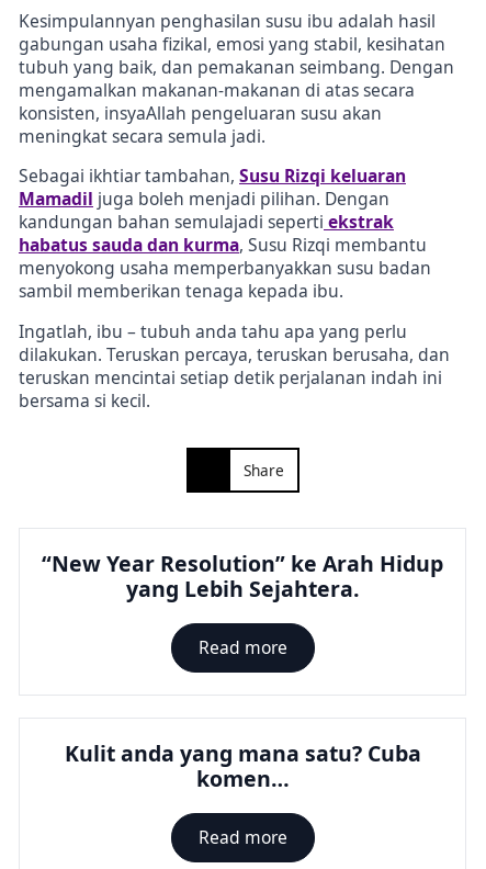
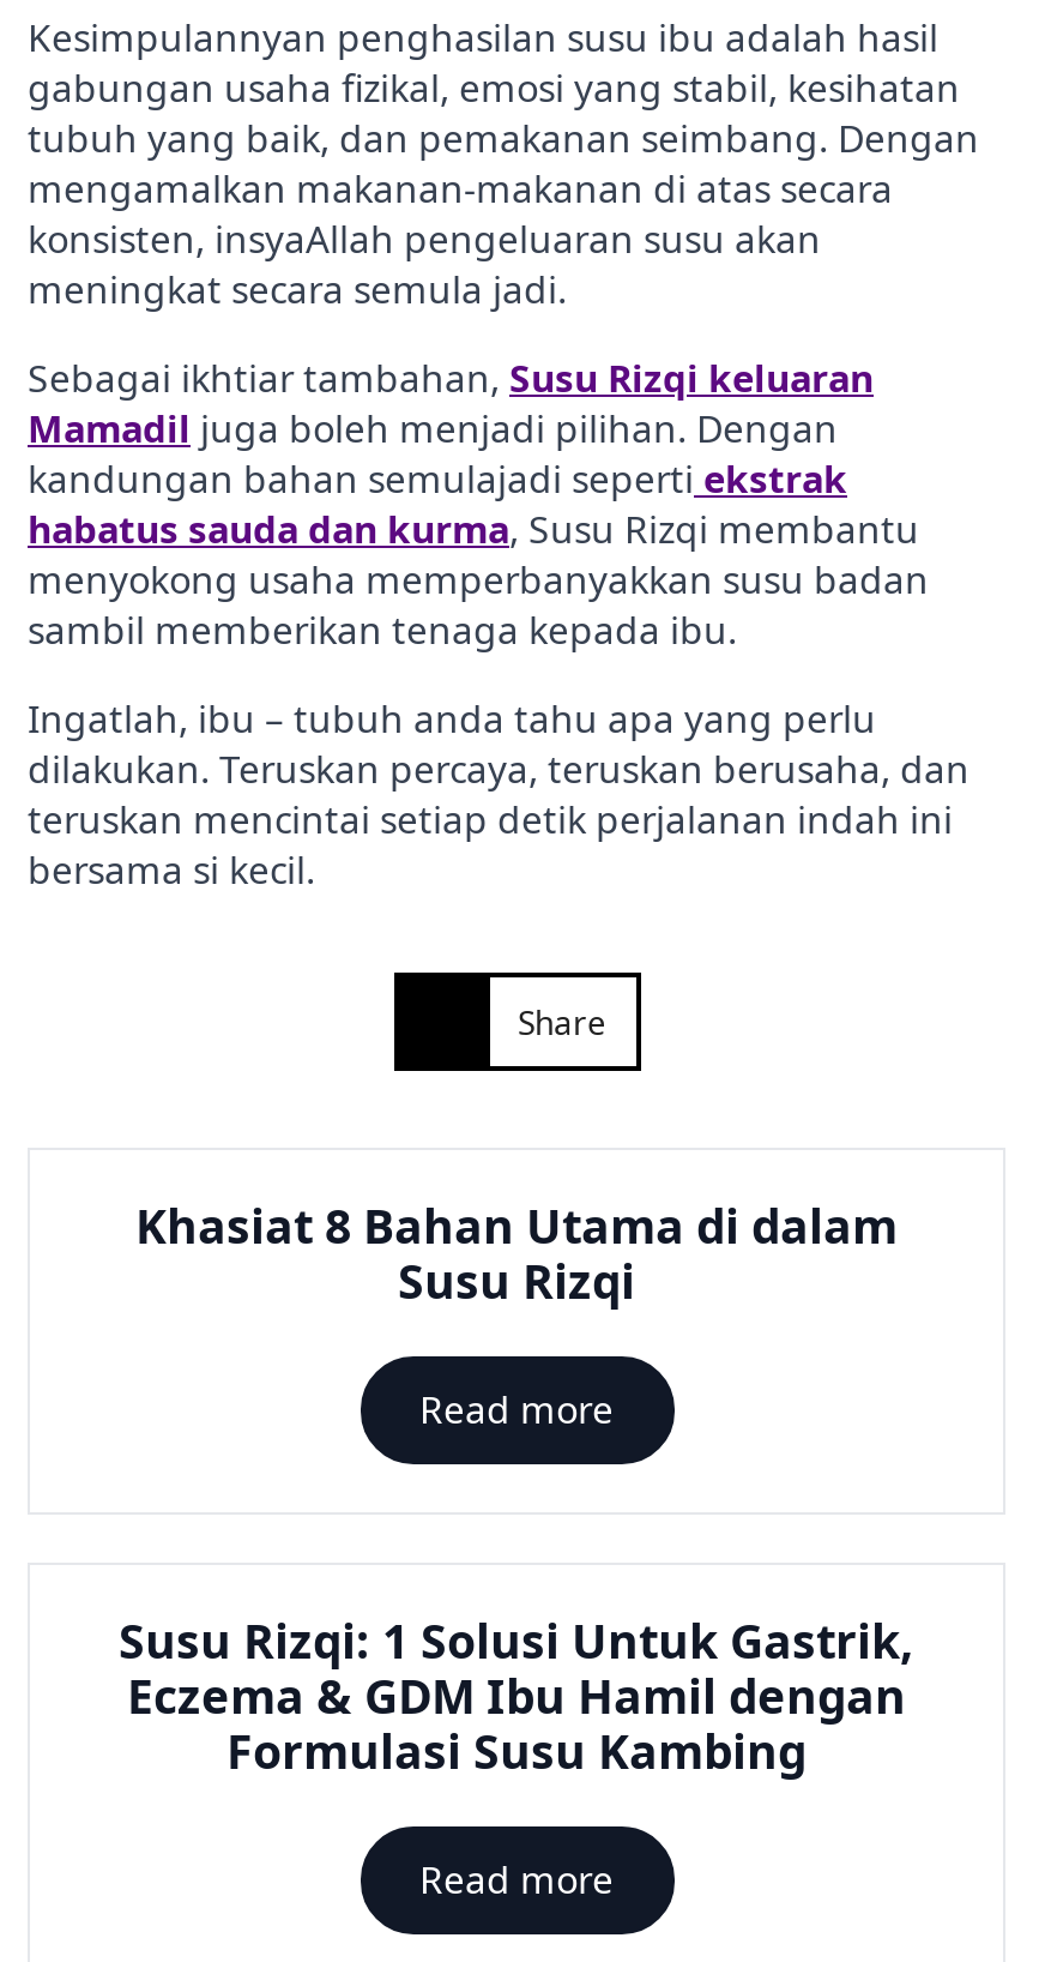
[42,548,443,603] “New Year Resolution” ke Arah Hidup | yang Lebih Sejahtera. -> [135,1193,898,1313] Khasiat 8 Bahan Utama di dalam | Susu Rizqi
[64,738,421,793] Kulit anda yang mana satu? Cuba | komen… -> [119,1608,914,1783] Susu Rizqi: 1 Solusi Untuk Gastrik, | Eczema & GDM Ibu Hamil dengan | Formulasi Susu Kambing

